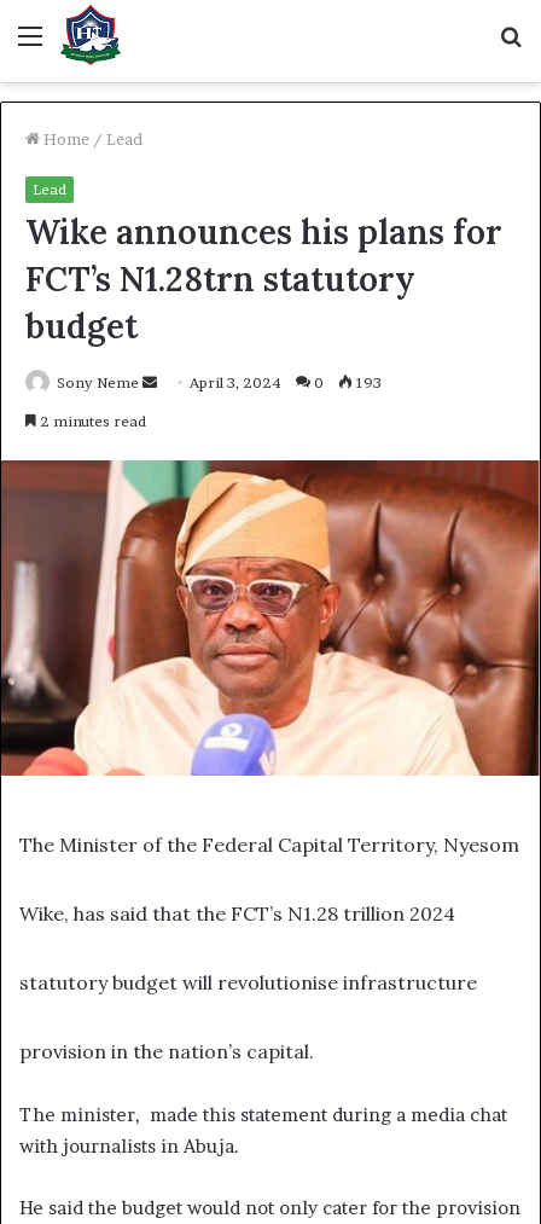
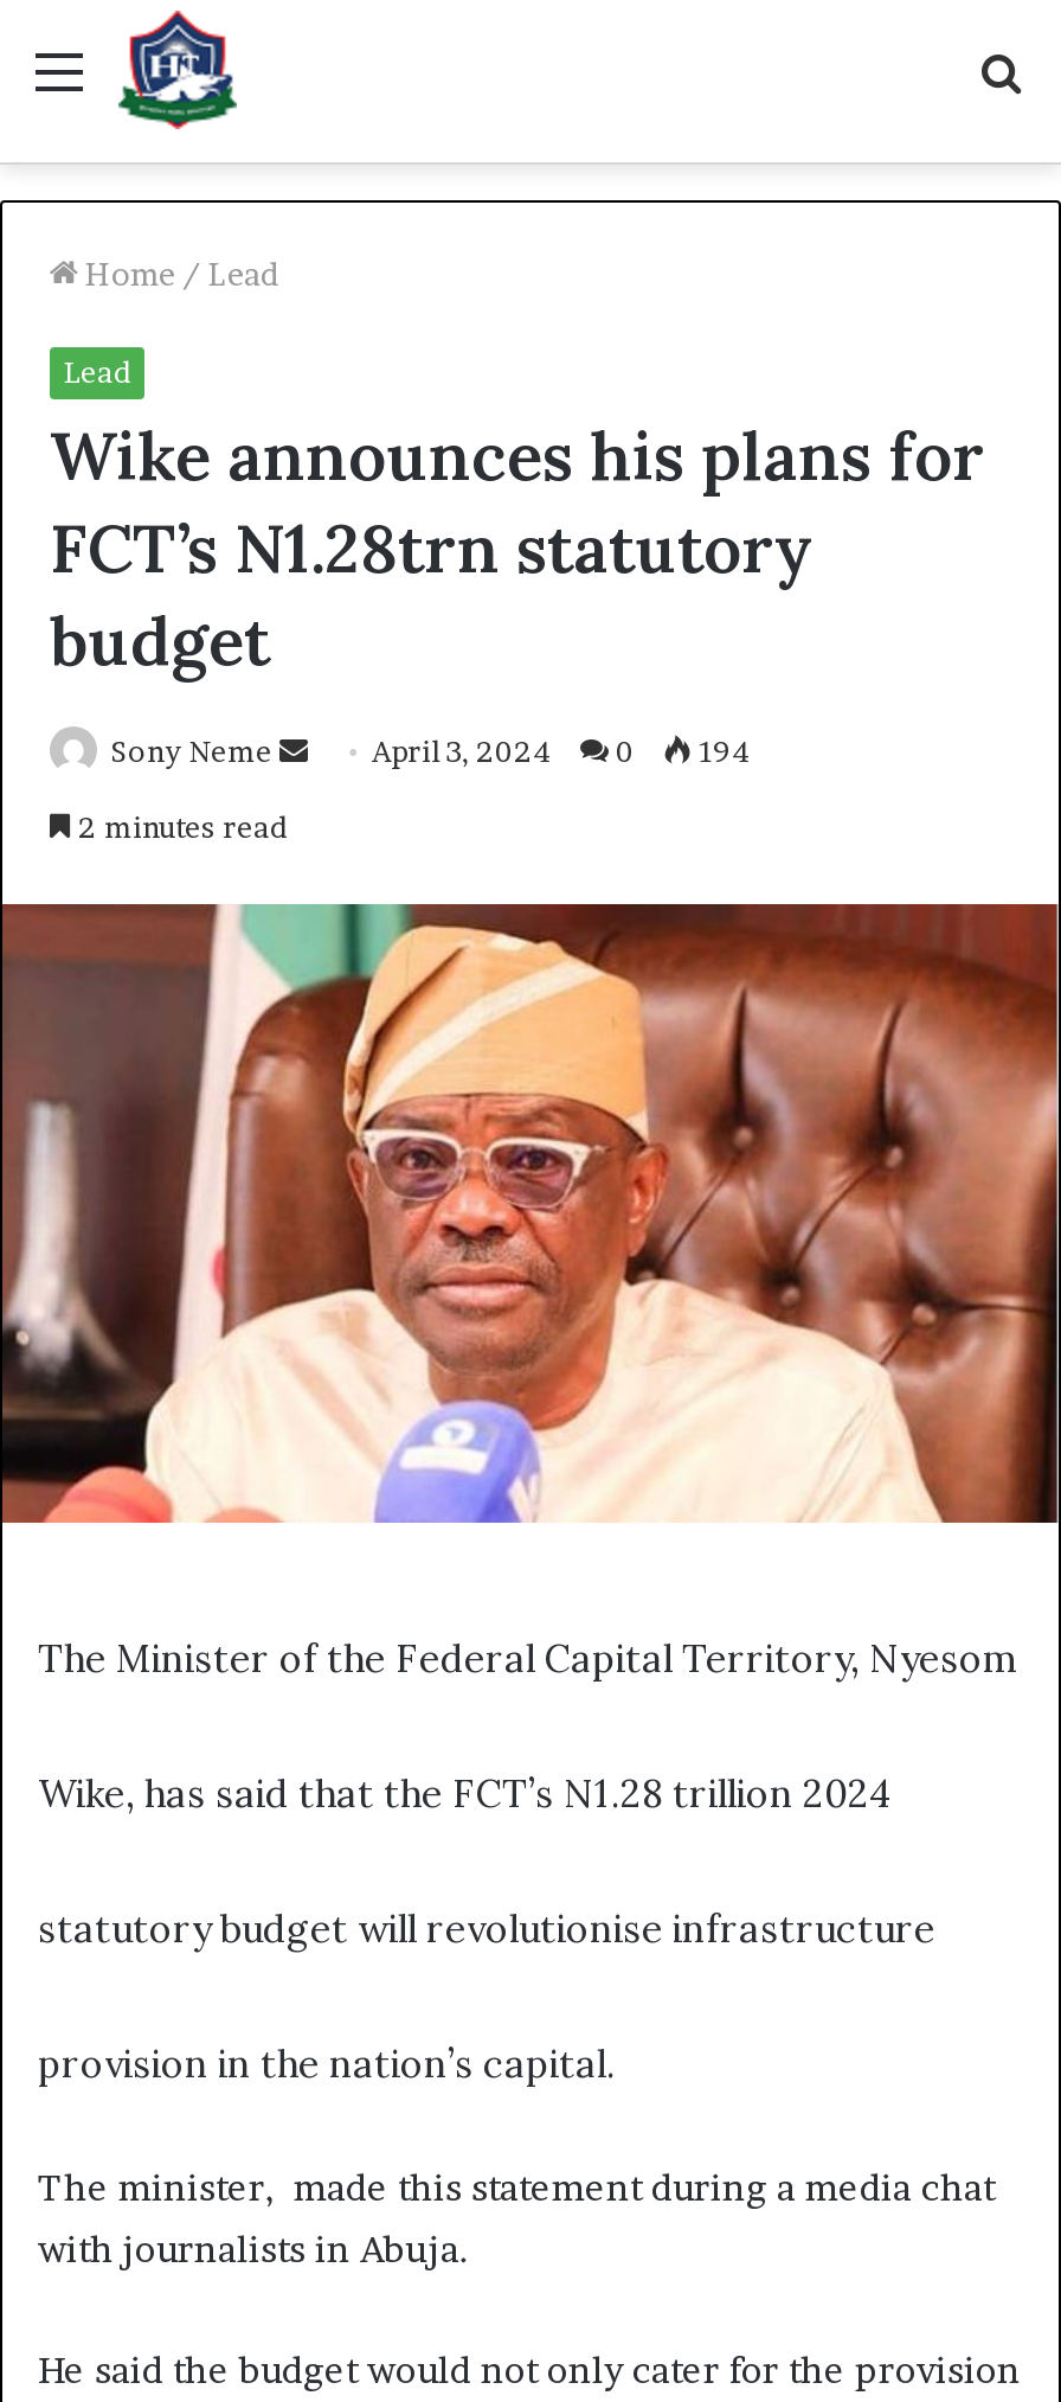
[353,373,382,391] 193 -> [692,734,751,769] 194

